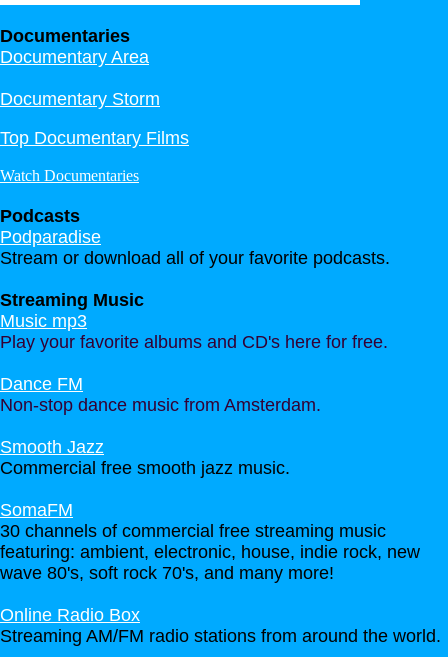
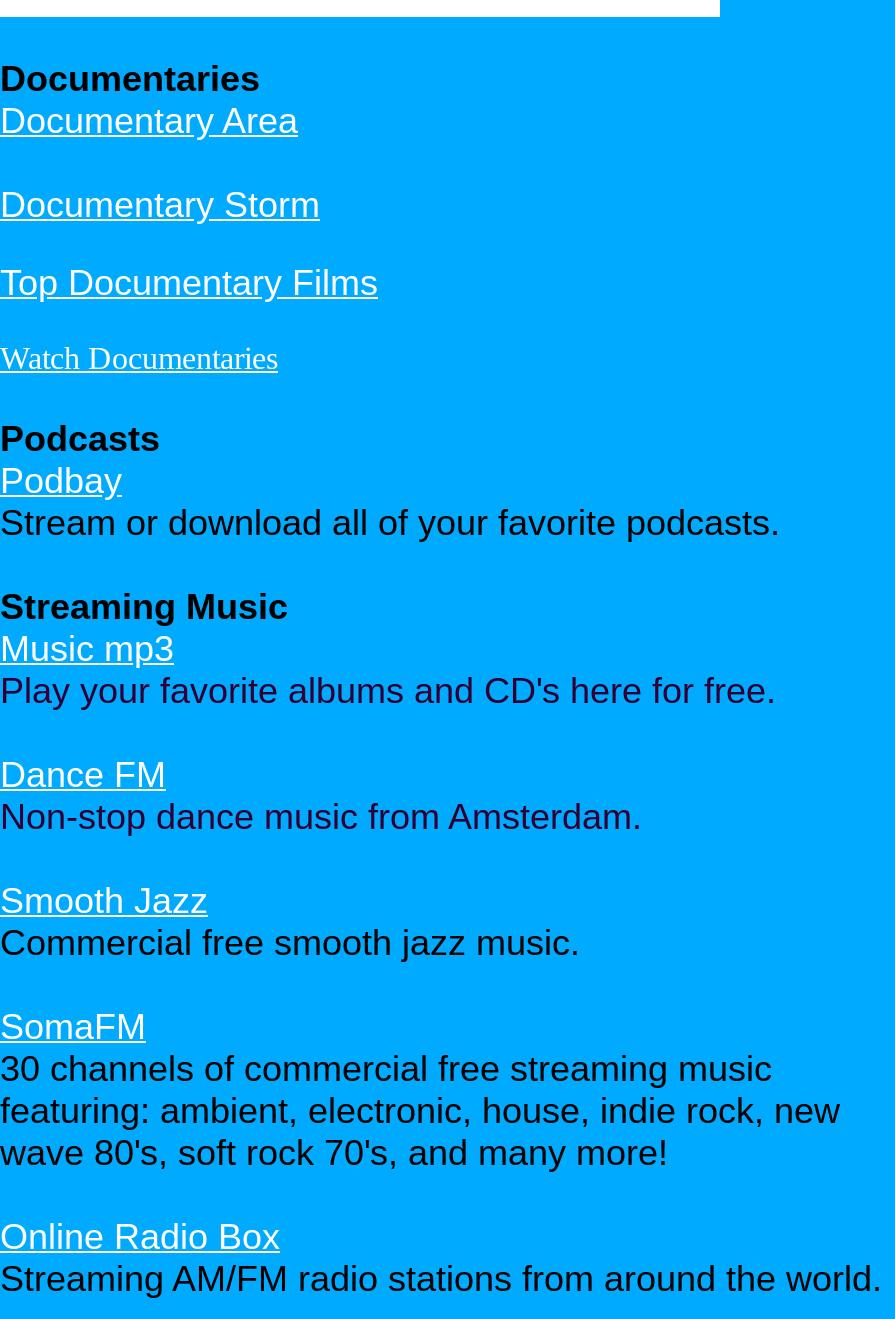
[0,227,101,247] Podparadise -> [0,461,122,501] Podbay

